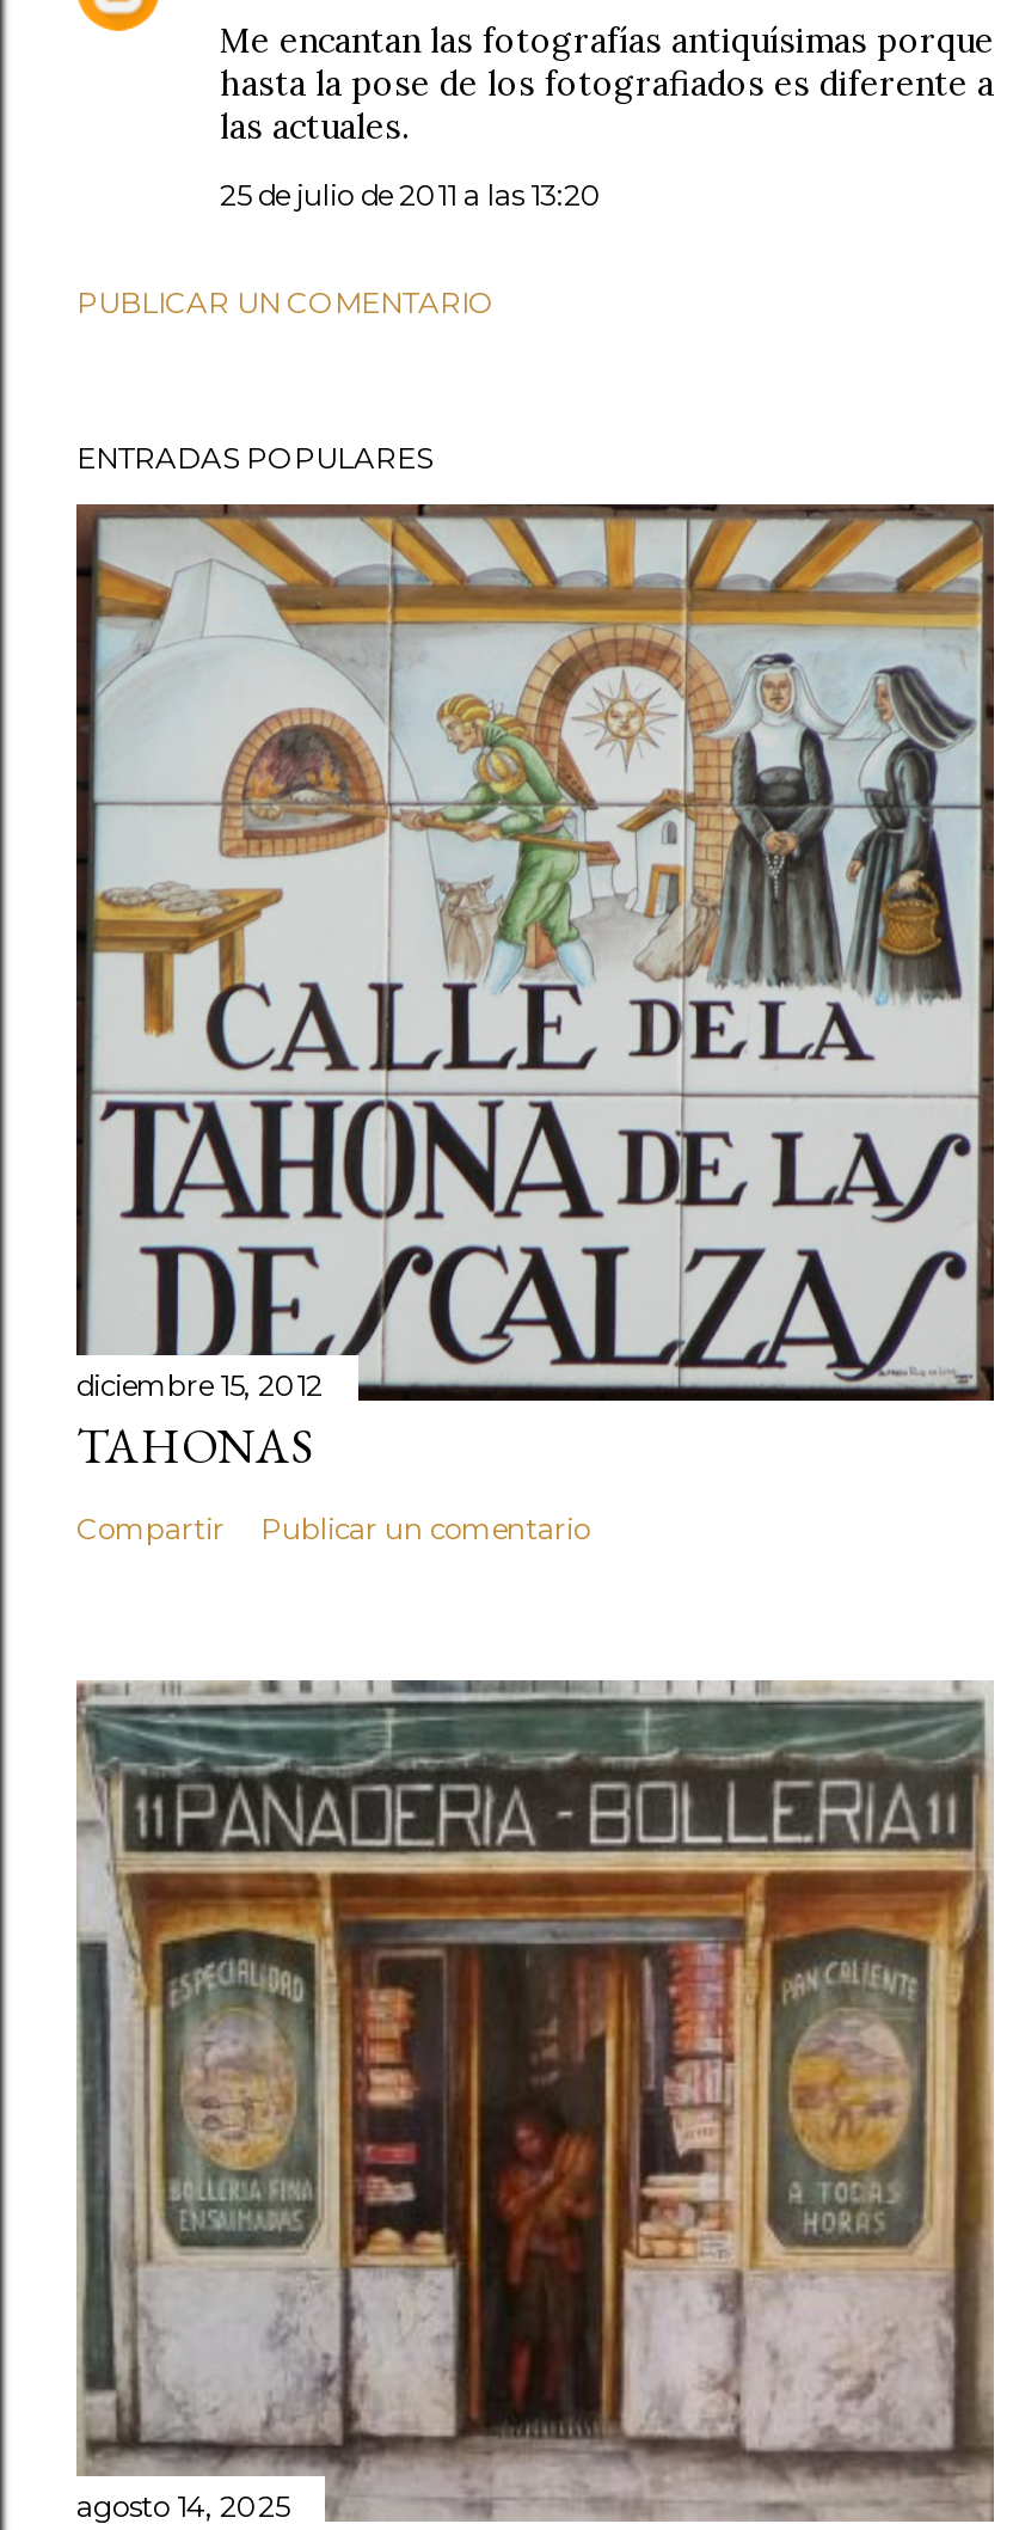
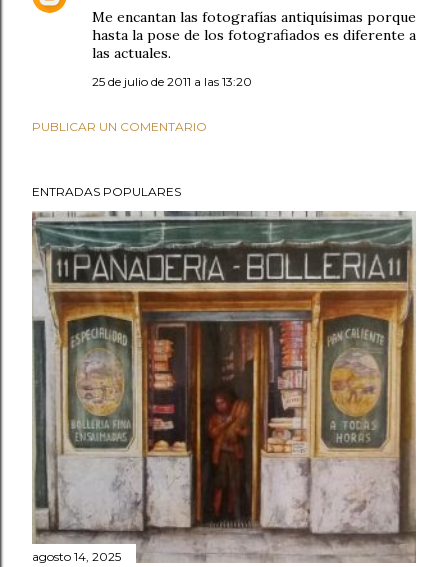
[74,502,996,1546] [image] | diciembre 15, 2012 | TAHONAS | Compartir | Publicar un comentario -> none

